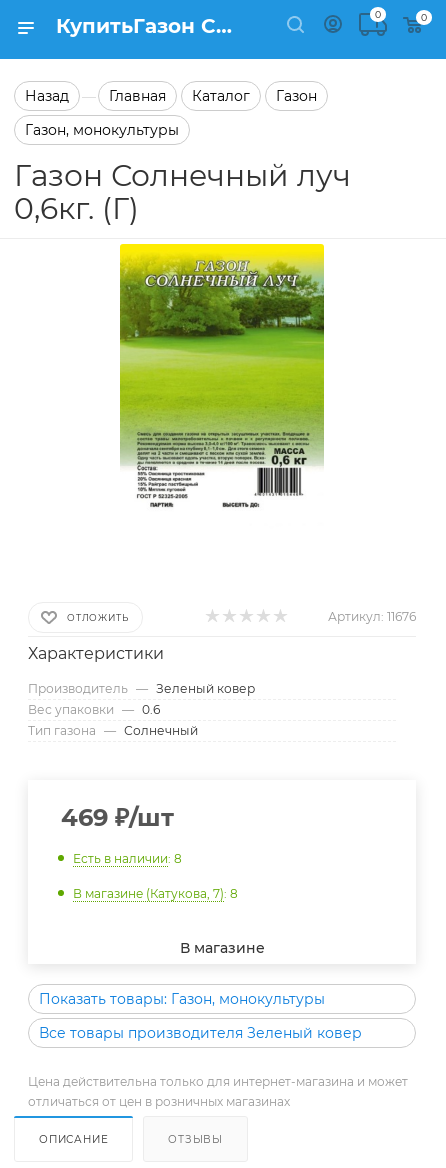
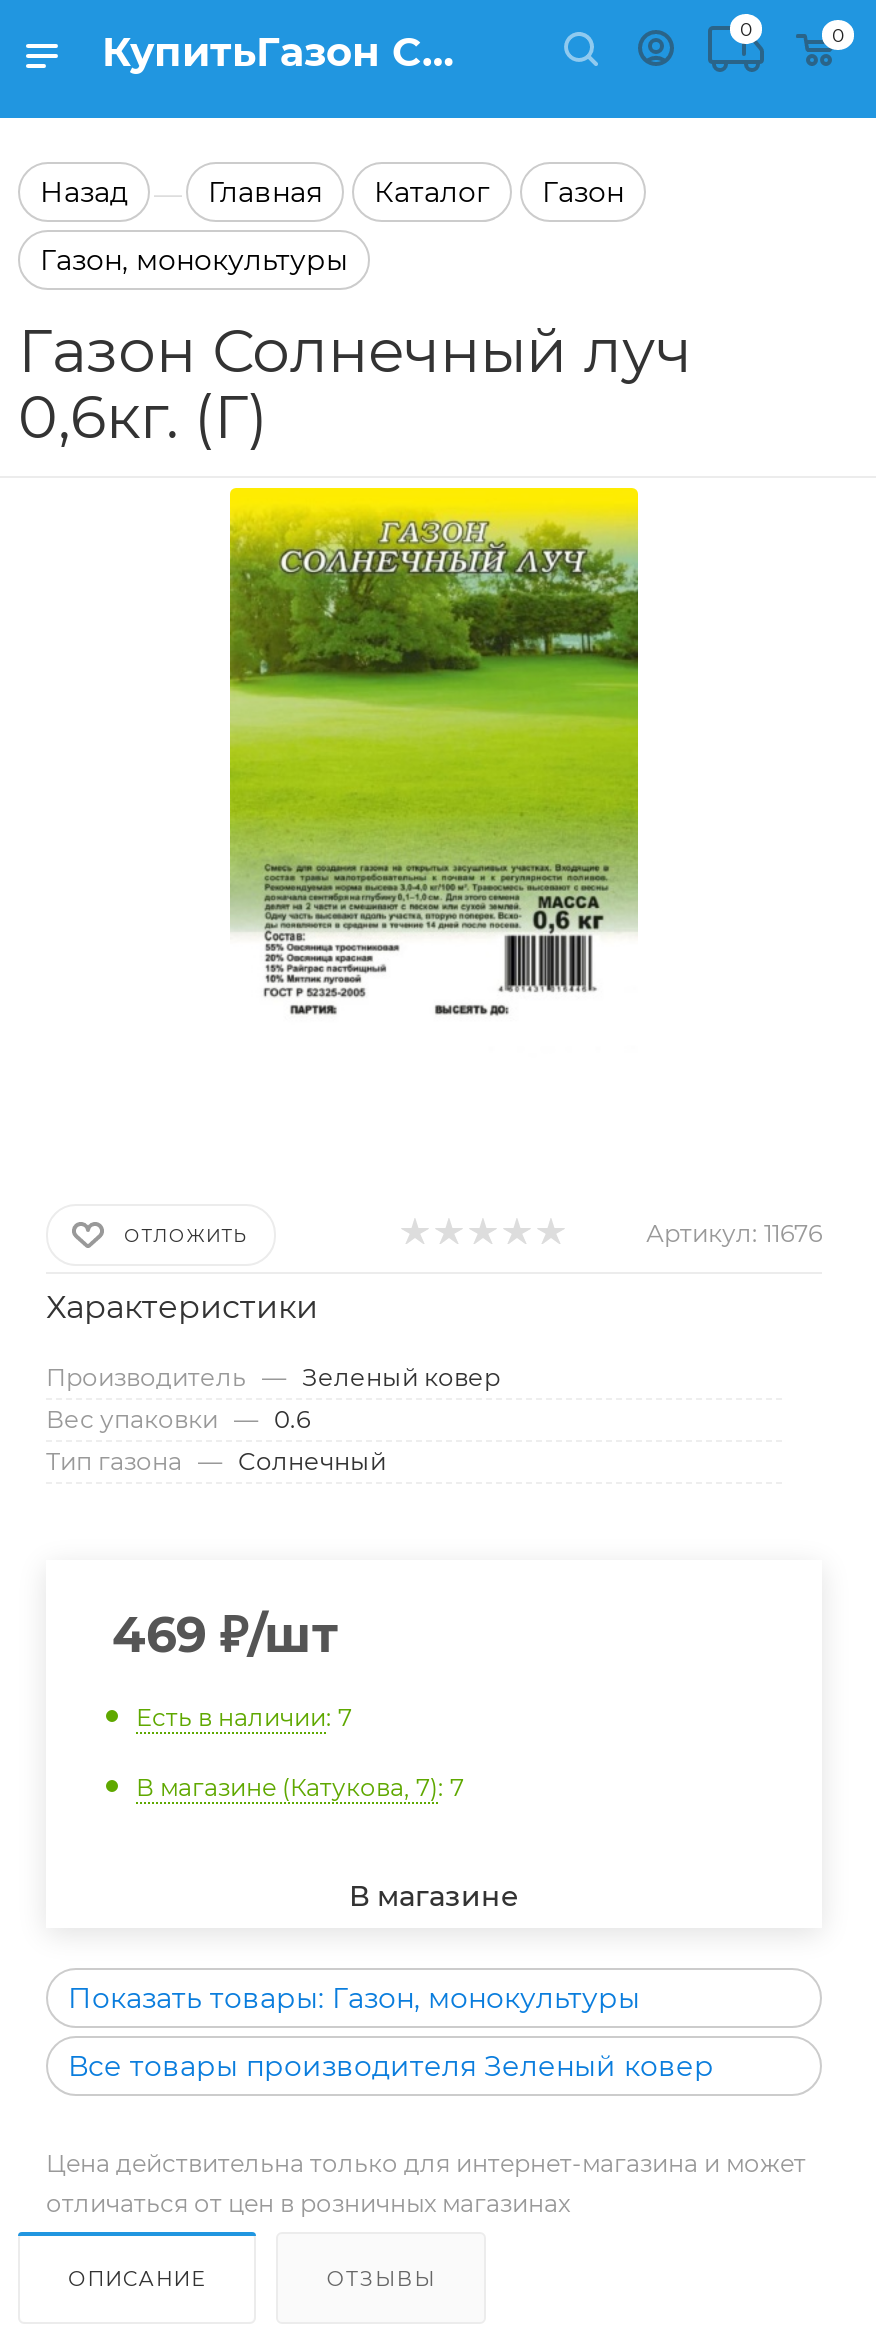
[73,851,182,866] Есть в наличии: 8 -> [136,1703,352,1733] Есть в наличии: 7
[73,886,238,901] В магазине (Катукова, 7): 8 -> [136,1773,464,1803] В магазине (Катукова, 7): 7

